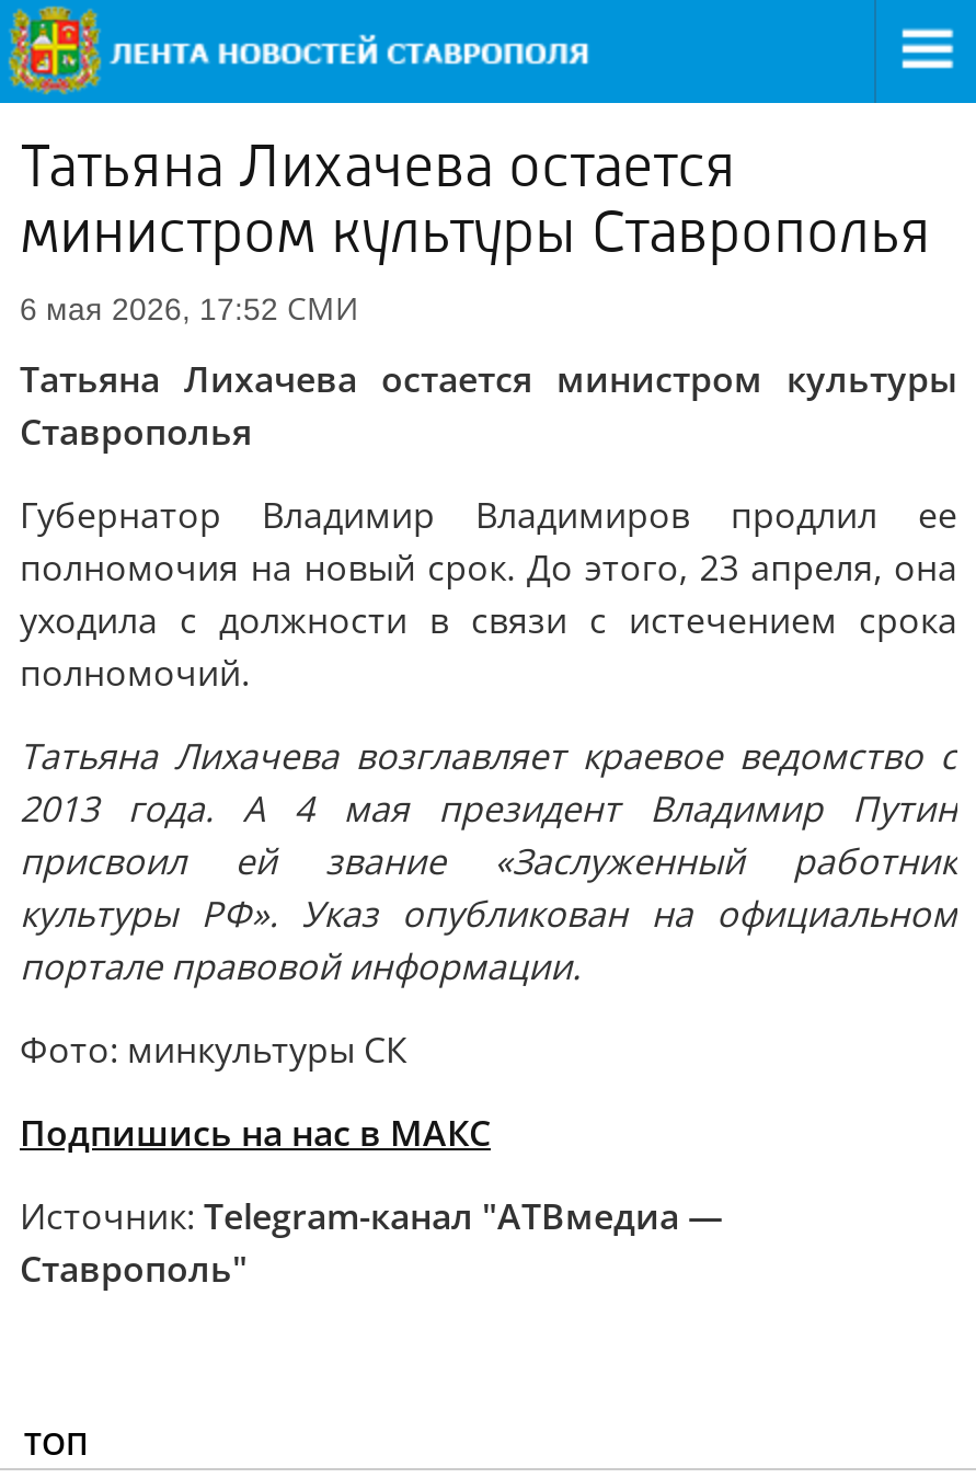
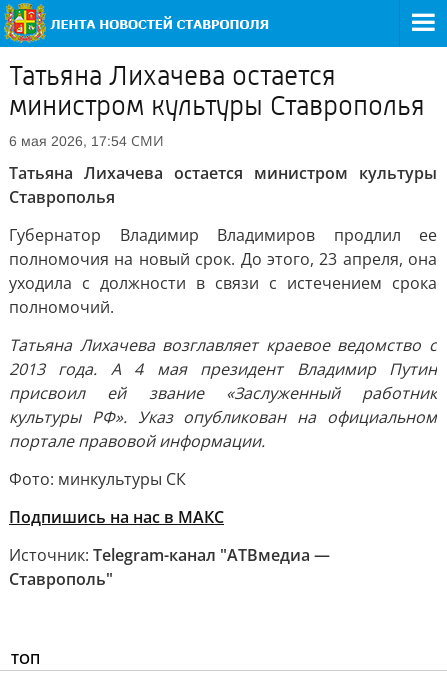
[20,287,359,329] 6 мая 2026, 17:52 СМИ -> [9,131,164,150] 6 мая 2026, 17:54 СМИ

